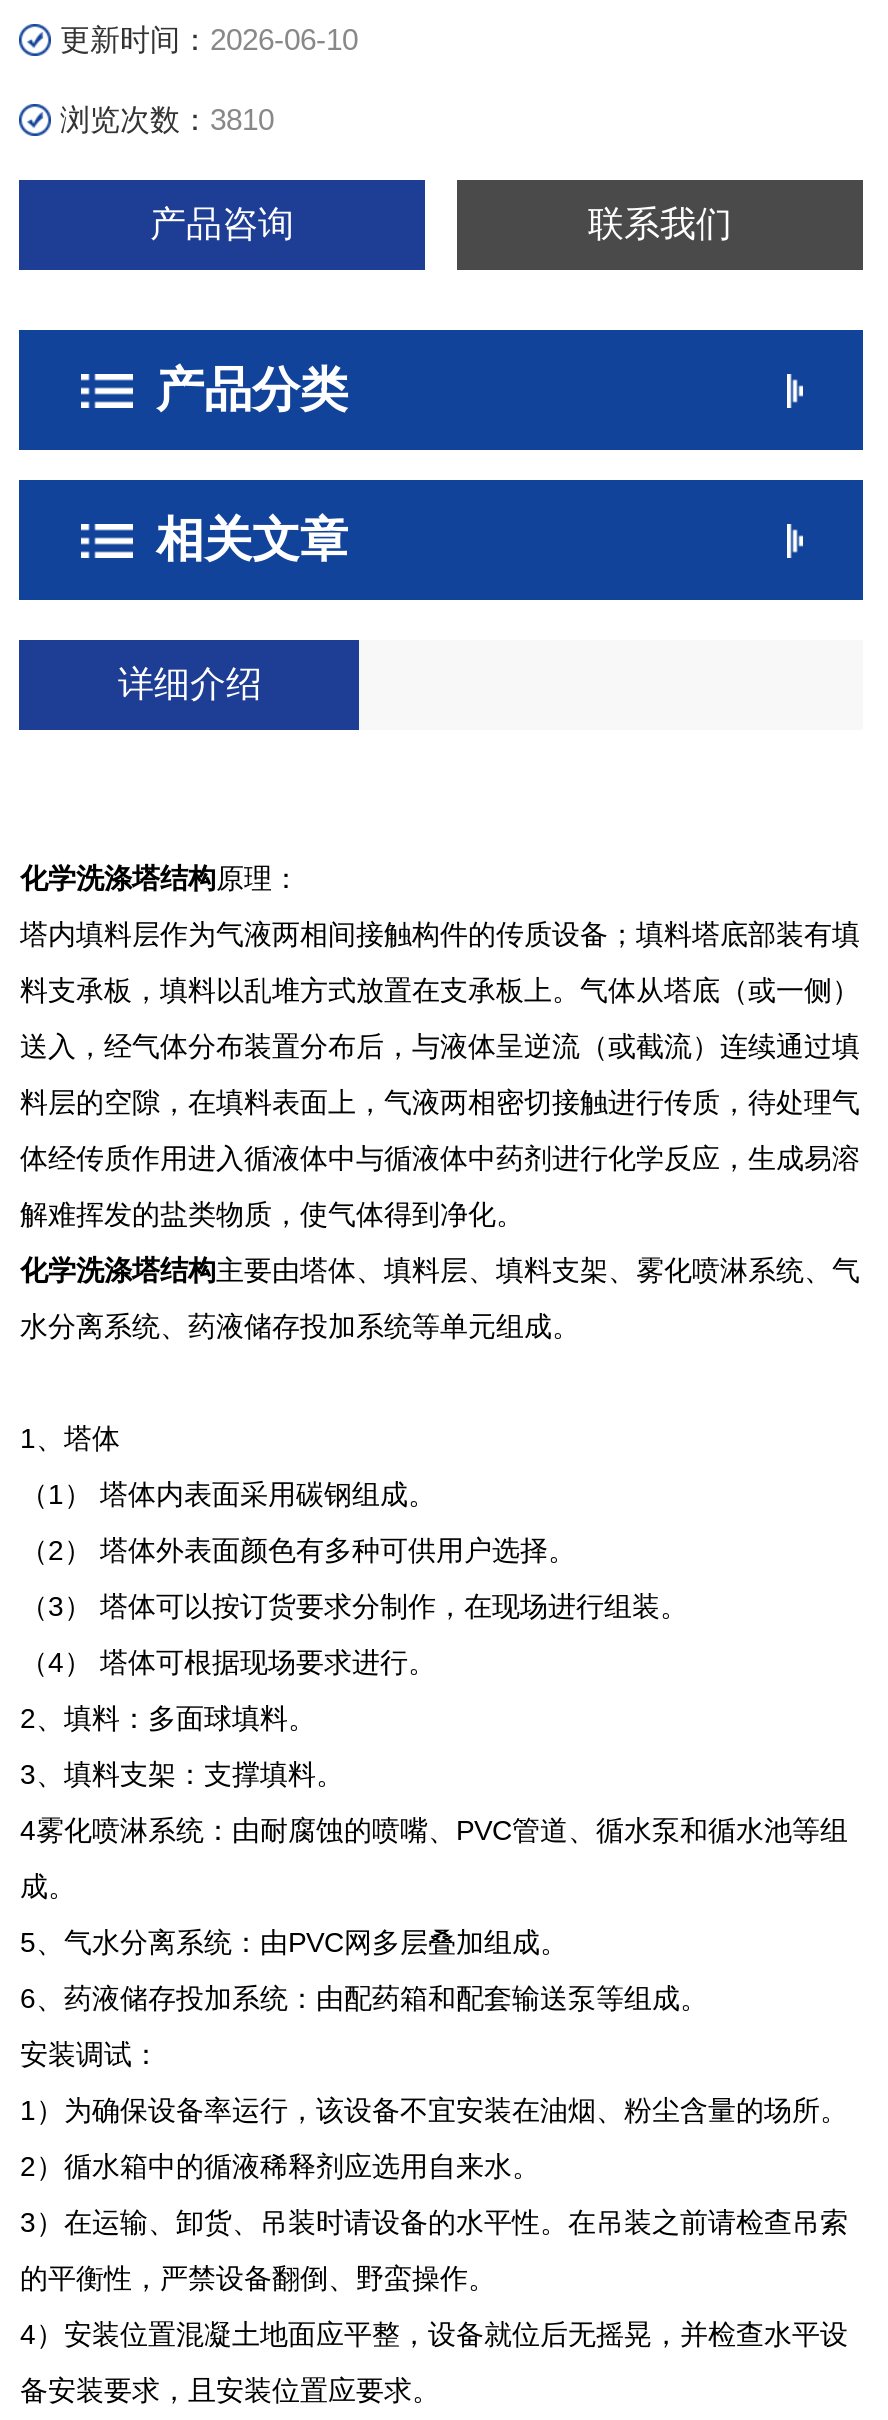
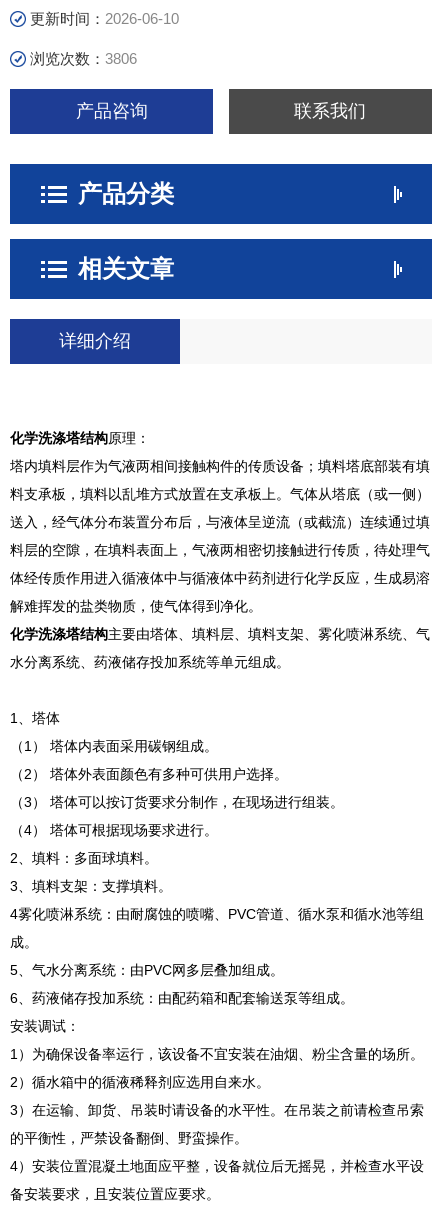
[60,102,274,136] 浏览次数：3810 -> [30,50,137,67] 浏览次数：3806

